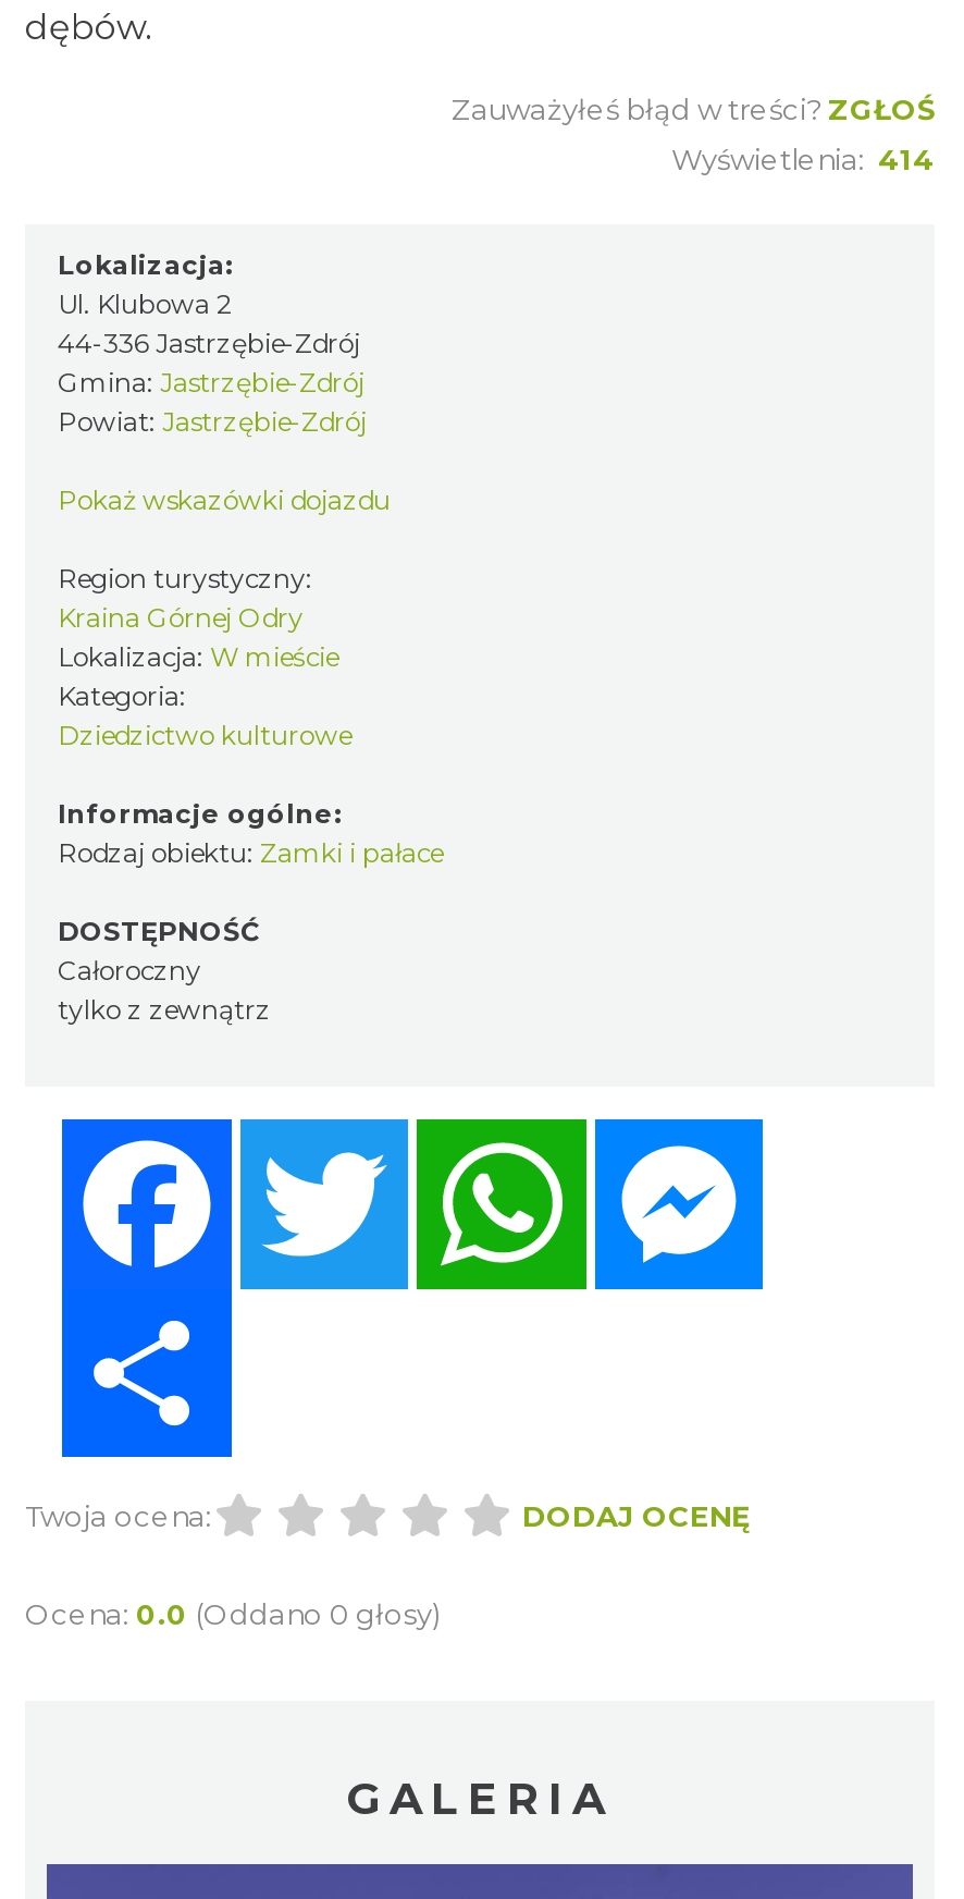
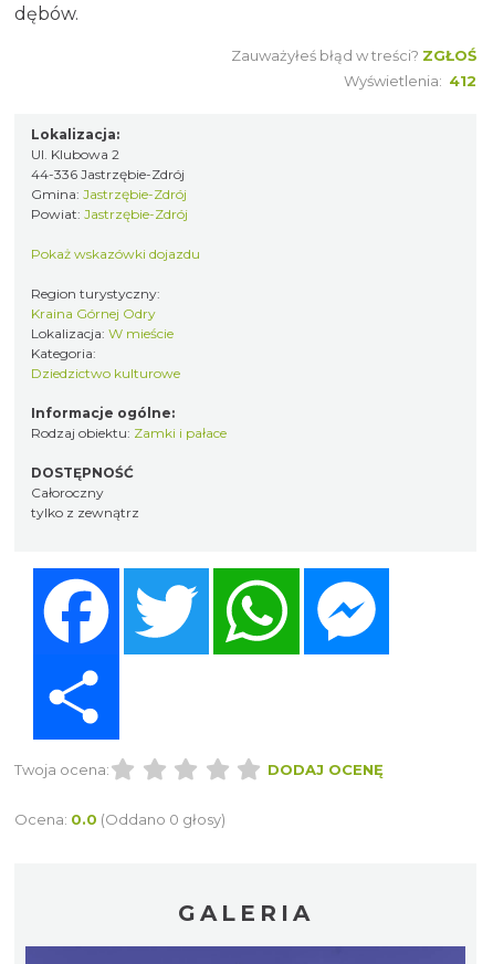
[671,142,935,176] Wyświetlenia: 414 -> [344,72,476,90] Wyświetlenia: 412

